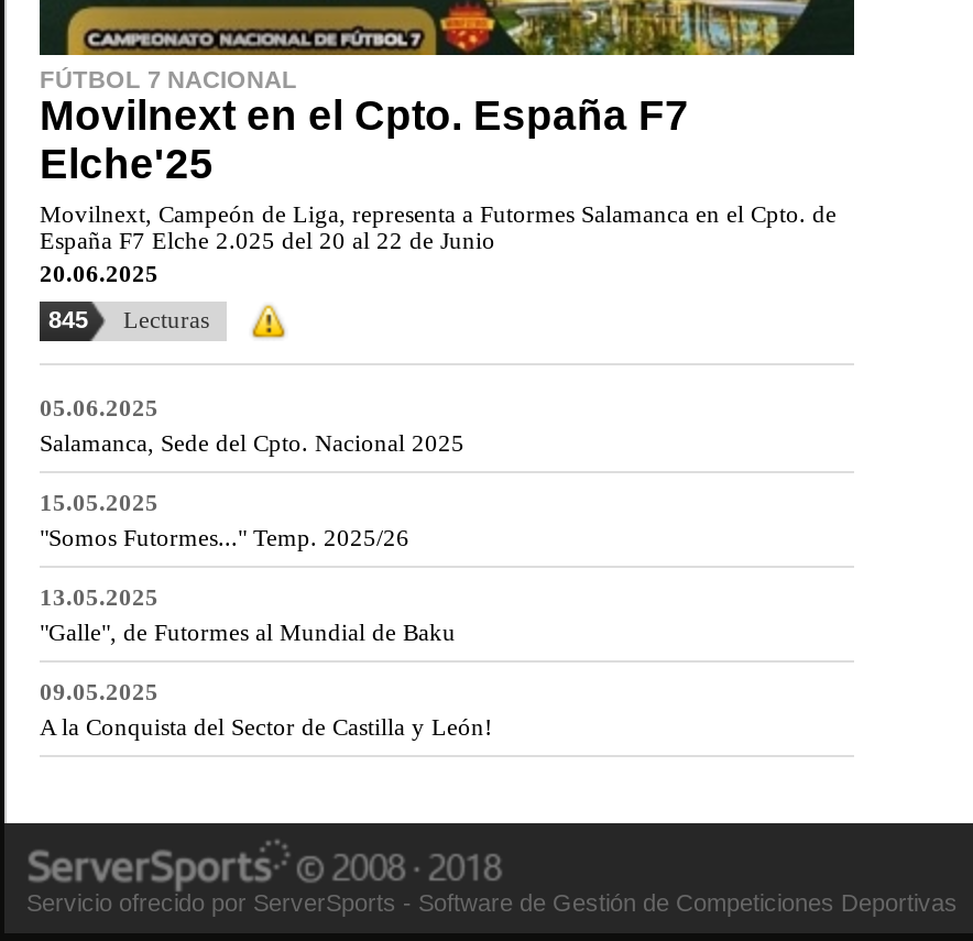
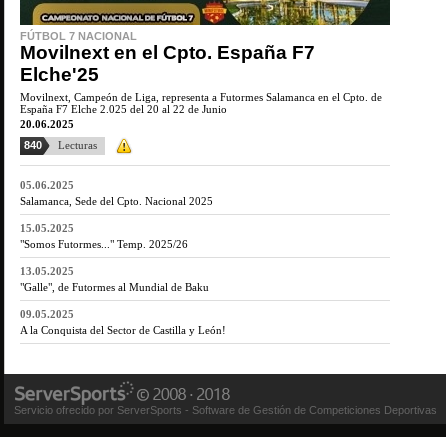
[48,306,209,332] 845 Lecturas -> [24,139,97,151] 840 Lecturas

